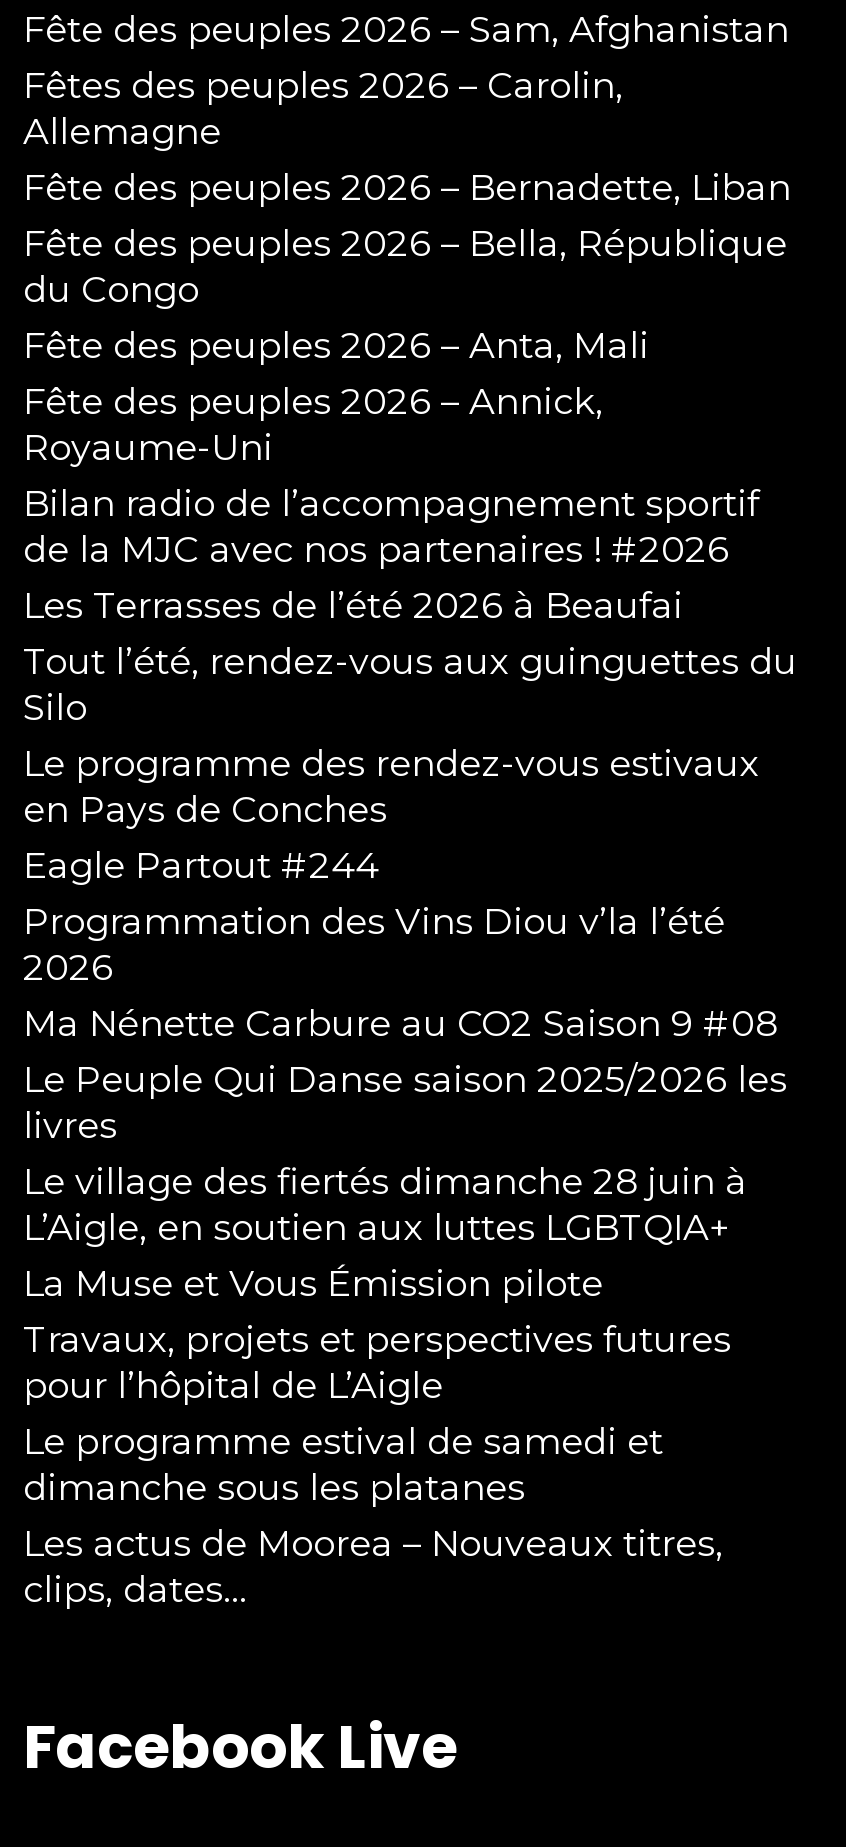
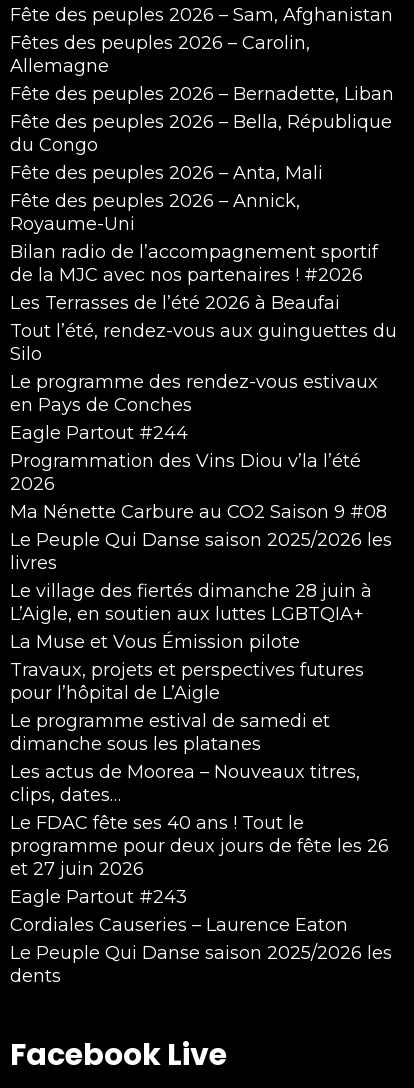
none -> [10,812,392,987] Le FDAC fête ses 40 ans ! Tout le | programme pour deux jours de fête les 26 | et 27 juin 2026 | Eagle Partout #243 | Cordiales Causeries – Laurence Eaton | Le Peuple Qui Danse saison 2025/2026 les | dents

